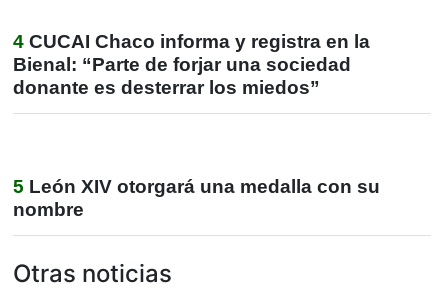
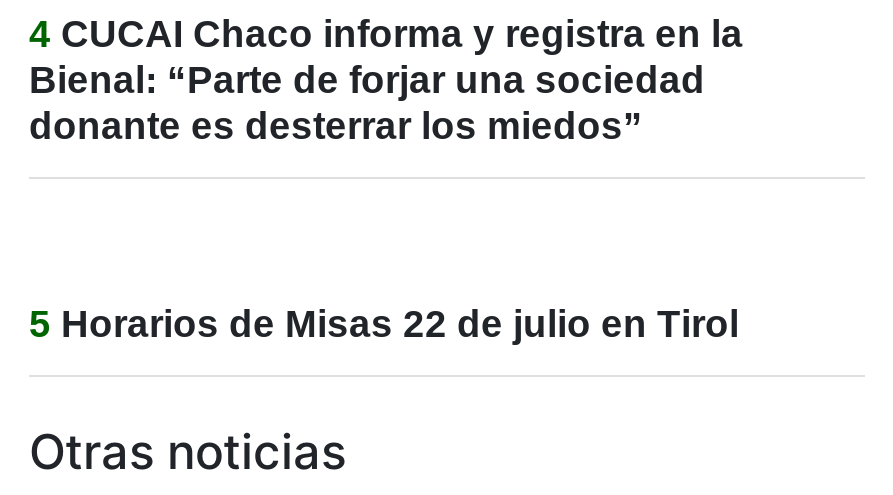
[13,176,380,220] 5 León XIV otorgará una medalla con su | nombre -> [29,303,739,345] 5 Horarios de Misas 22 de julio en Tirol

